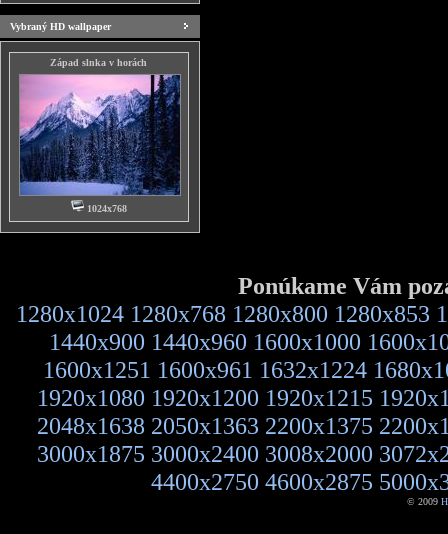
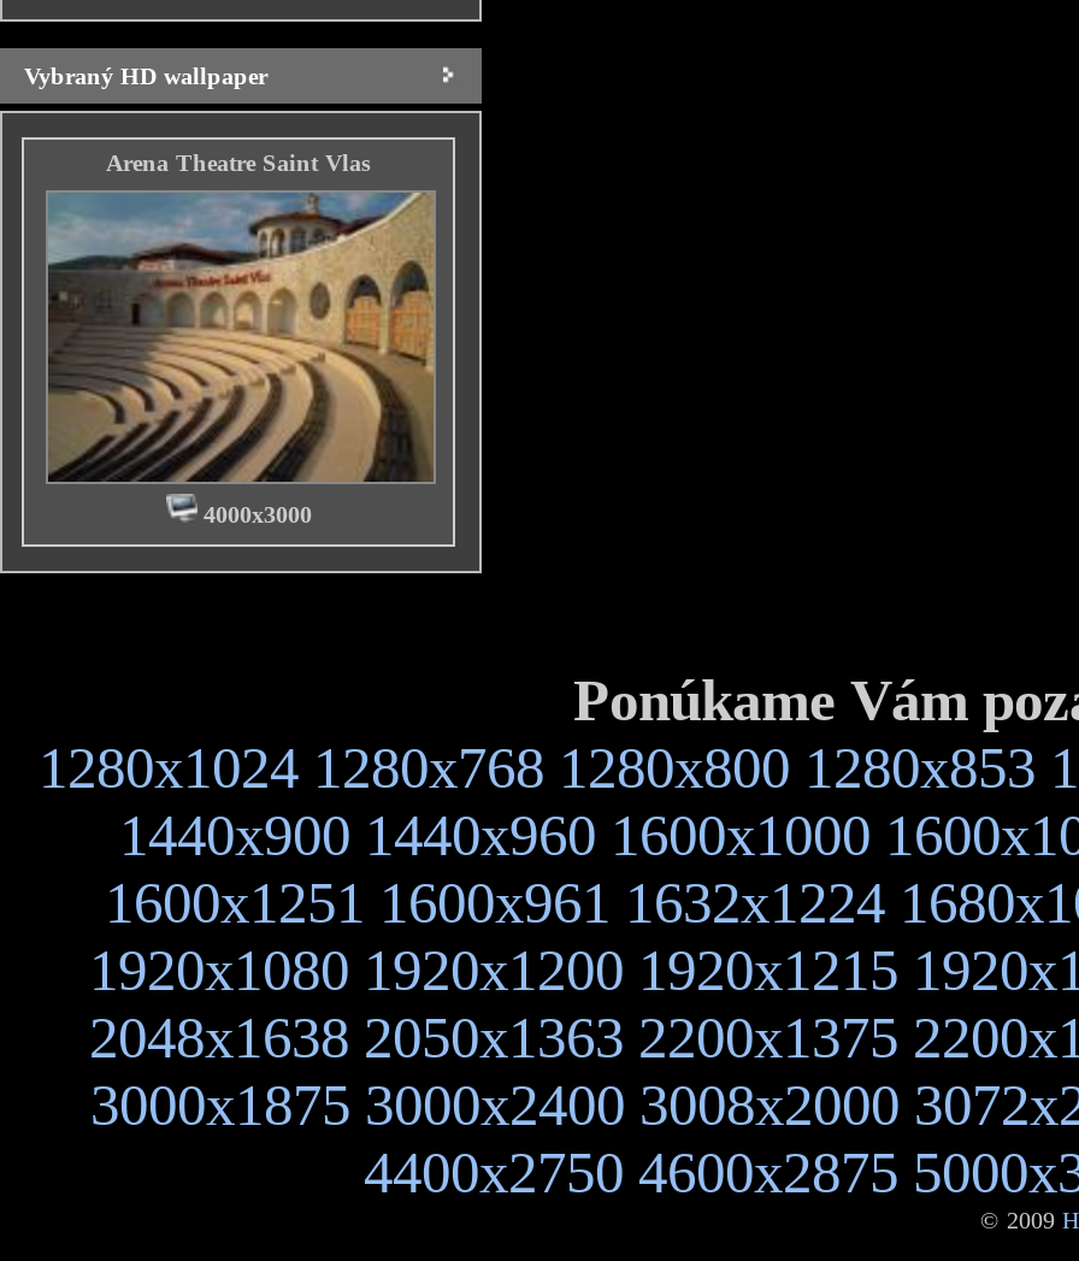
[50,57,147,68] Západ slnka v horách -> [106,149,371,176] Arena Theatre Saint Vlas
[19,74,180,214] [image] | 1024x768 -> [46,190,436,528] [image] | 4000x3000

